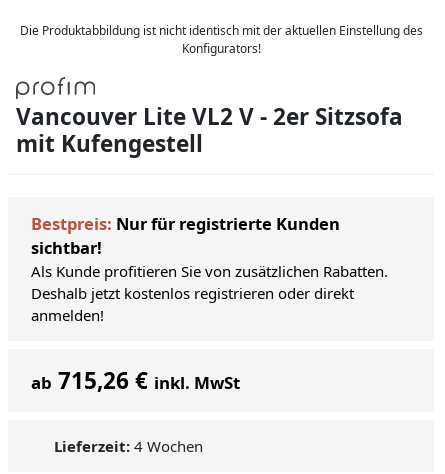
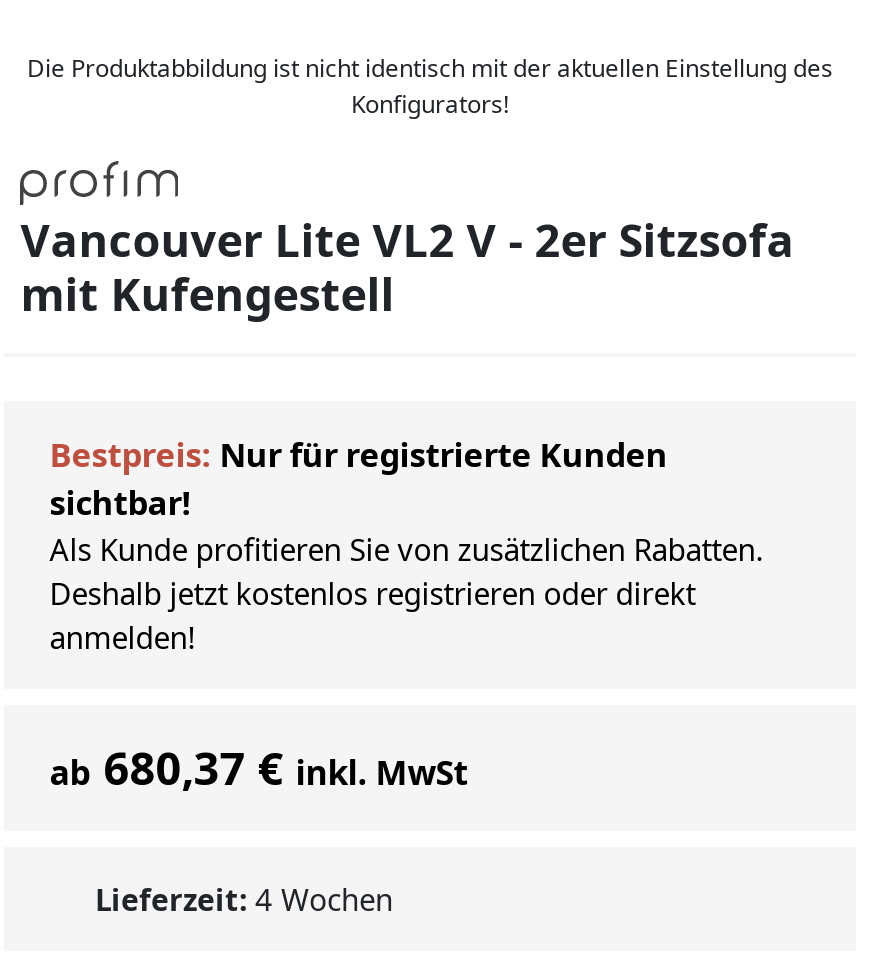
[31,365,240,396] ab 715,26 €inkl. MwSt -> [50,737,468,799] ab 680,37 €inkl. MwSt

